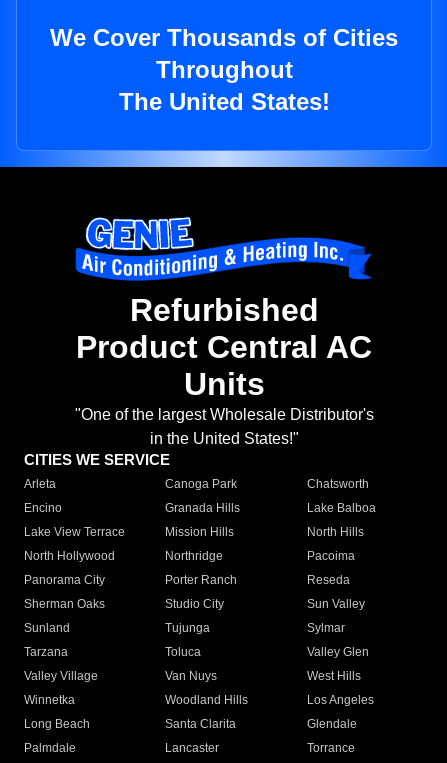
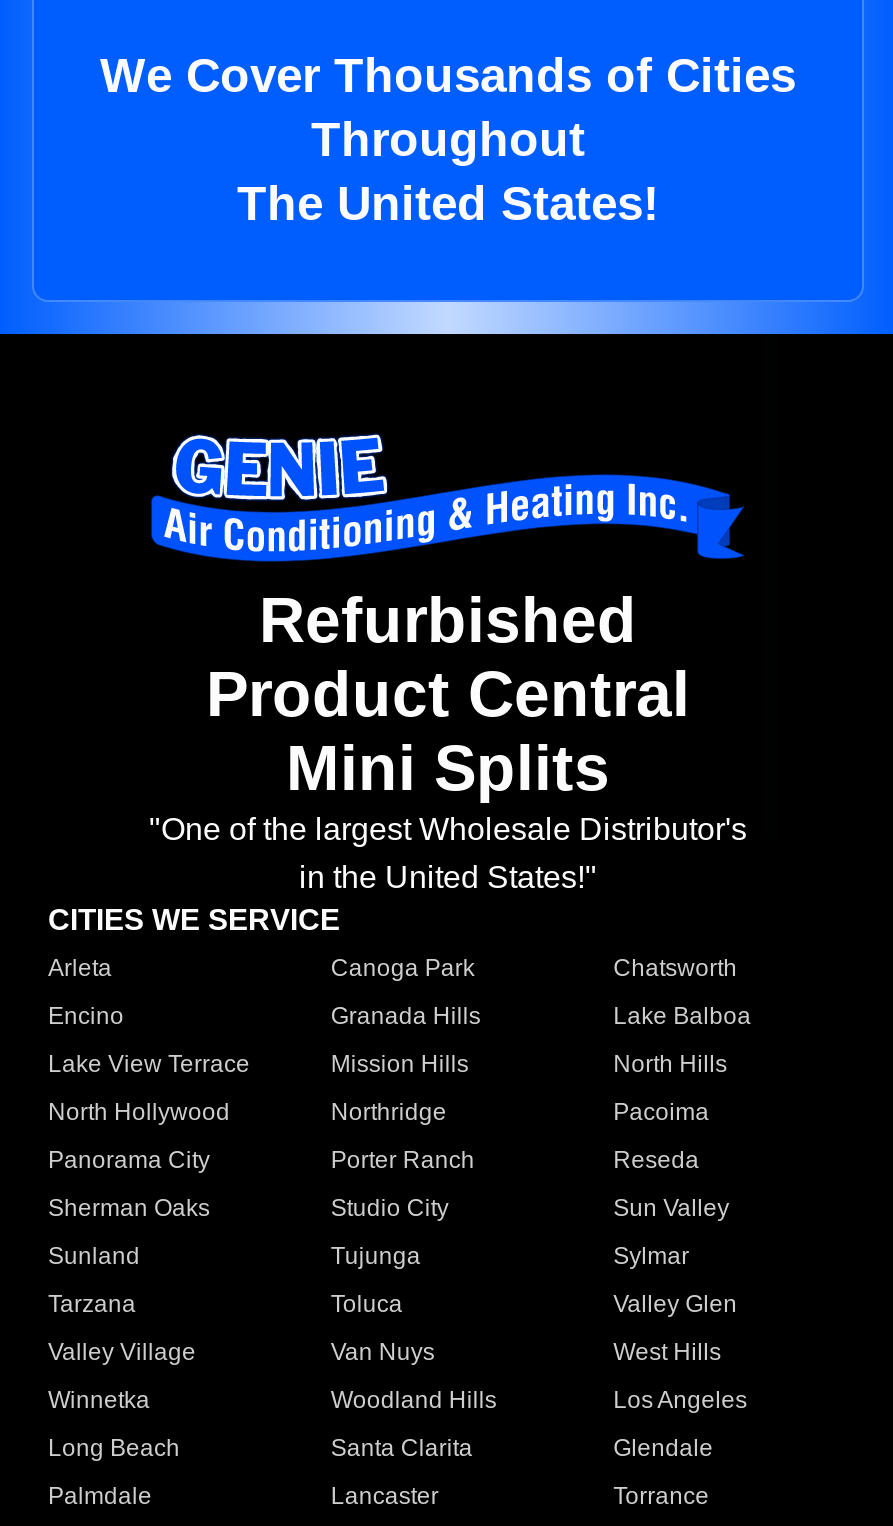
[76,329,372,402] Product Central AC | Units -> [206,659,690,805] Product Central | Mini Splits

